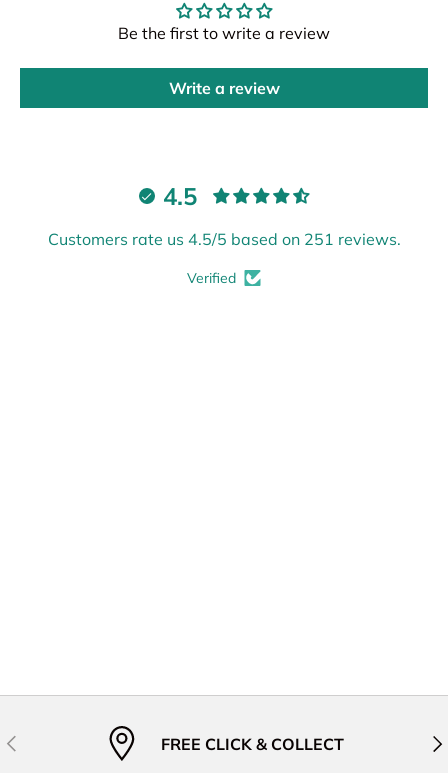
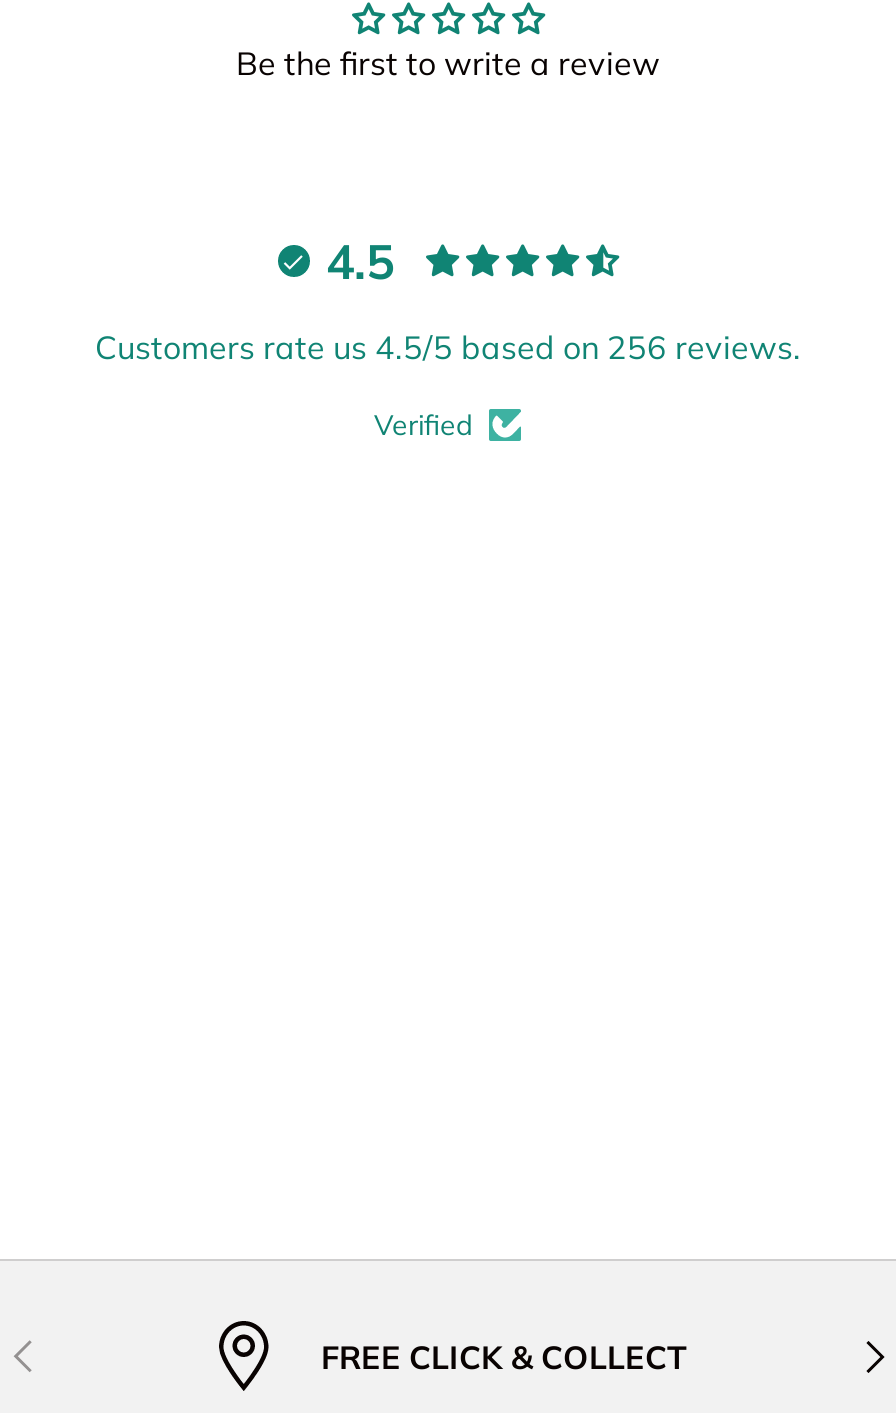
[168,78,279,98] Write a review -> none
[47,229,400,249] Customers rate us 4.5/5 based on 251 reviews. -> [95,328,801,368] Customers rate us 4.5/5 based on 256 reviews.

